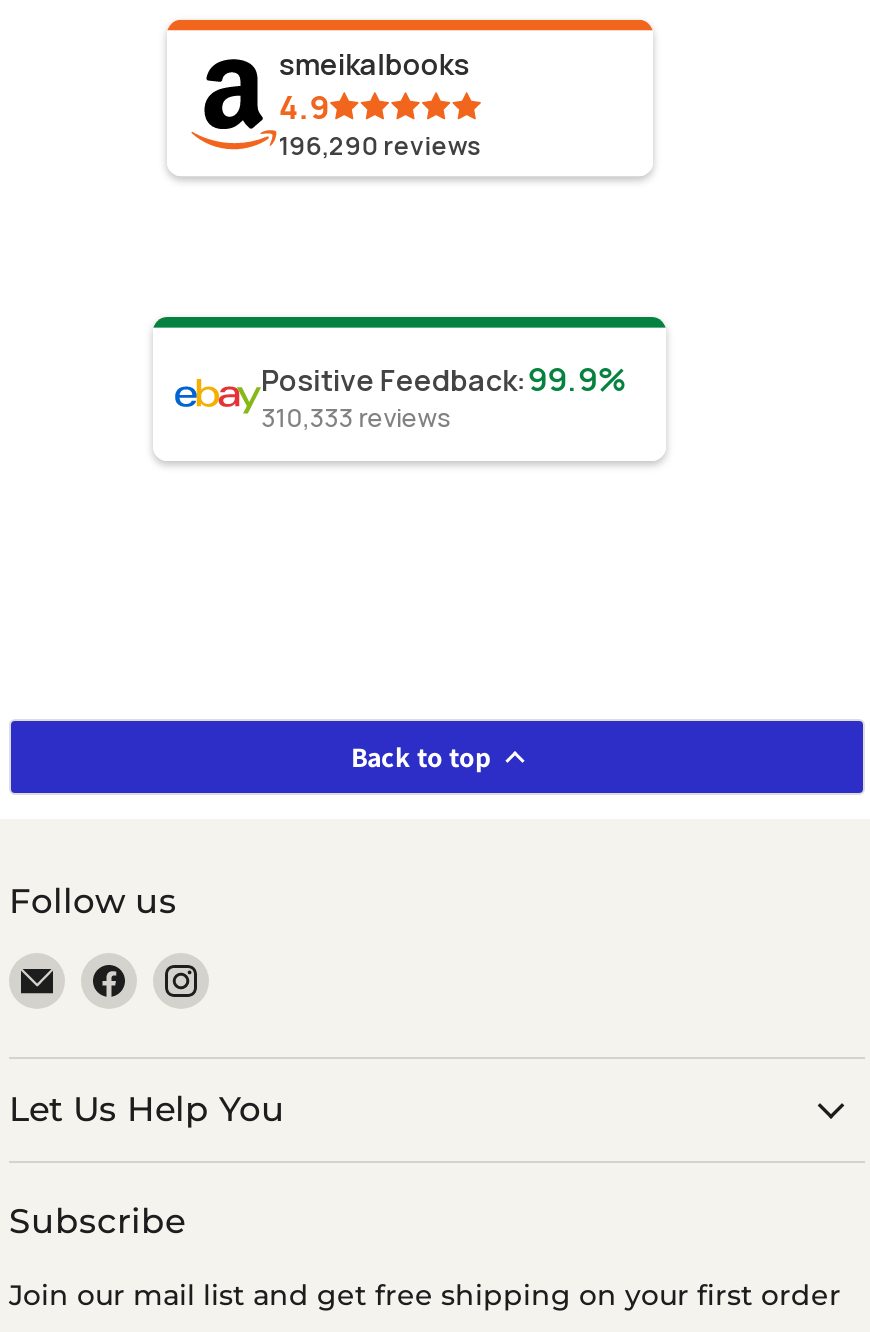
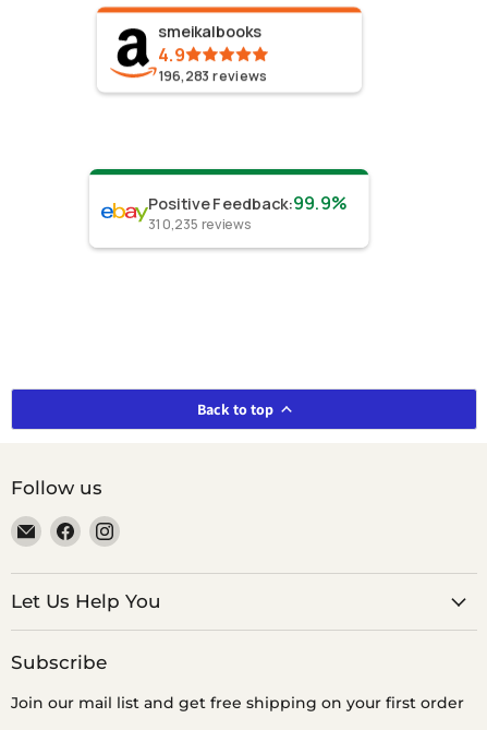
[279,128,482,162] 196,290 reviews -> [158,66,267,85] 196,283 reviews
[260,400,451,434] 310,333 reviews -> [148,215,252,233] 310,235 reviews

